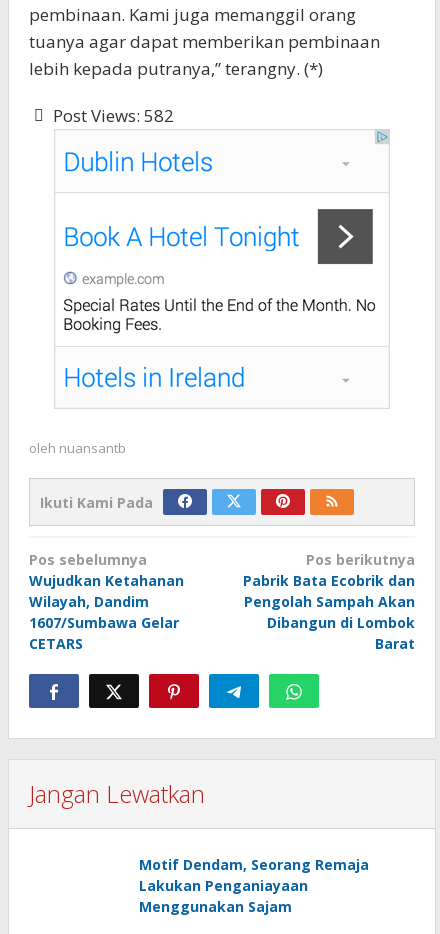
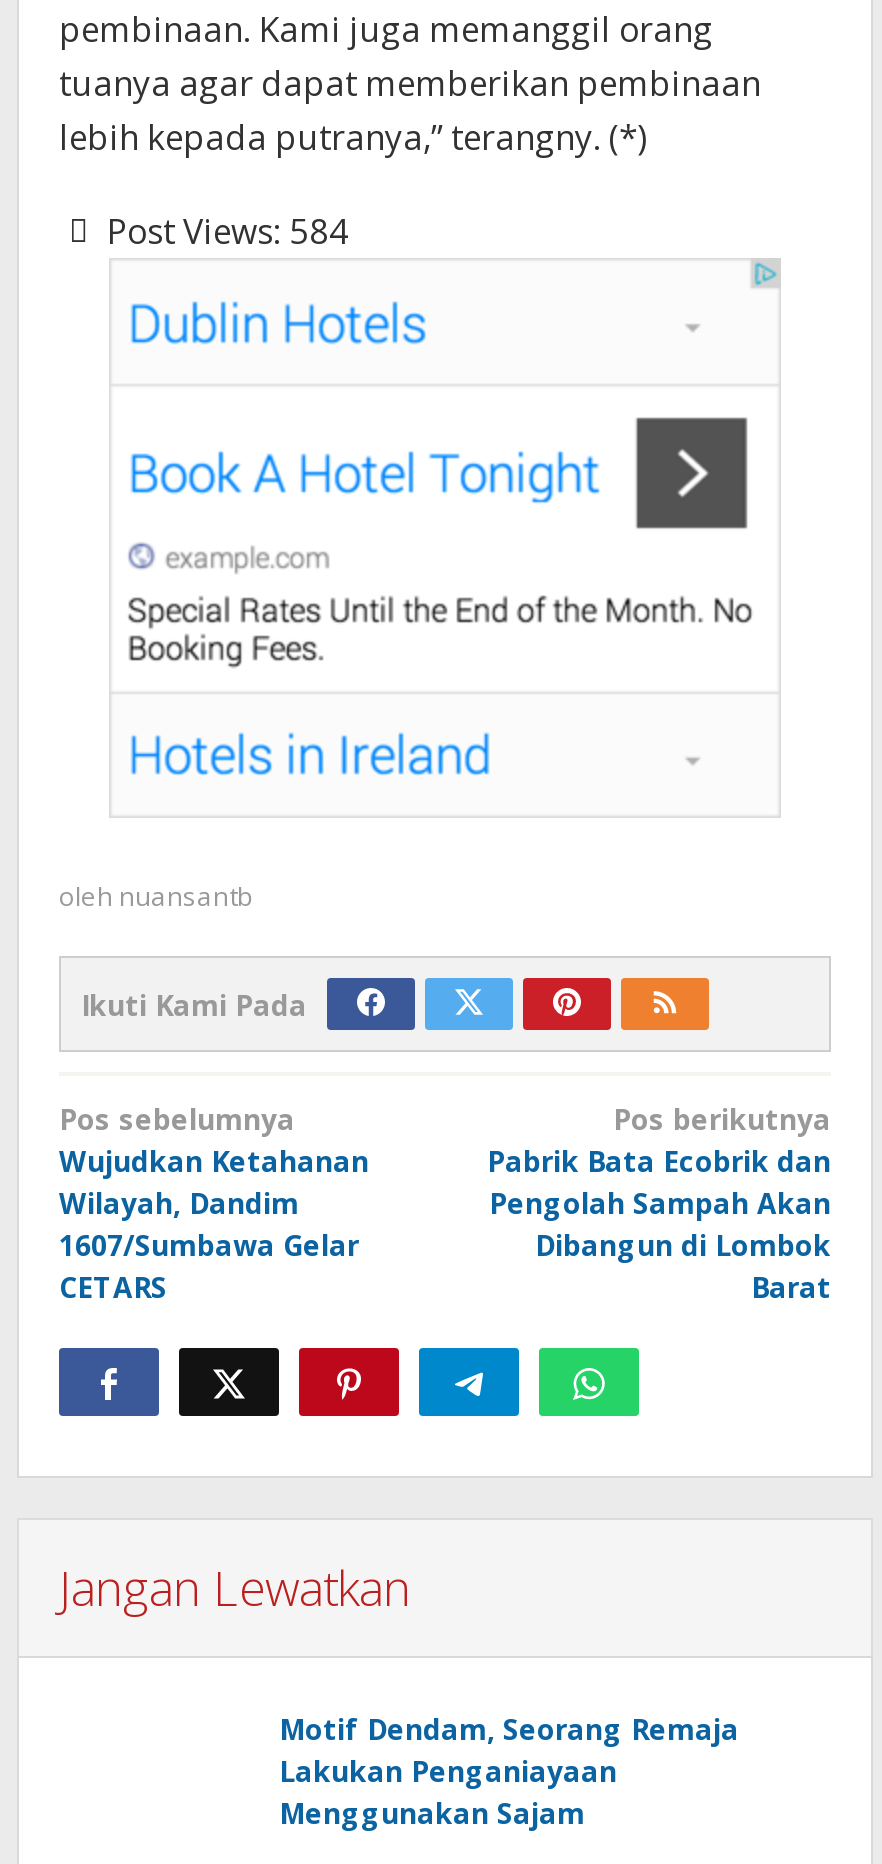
[53,104,174,127] Post Views: 582 -> [107,209,349,255] Post Views: 584

